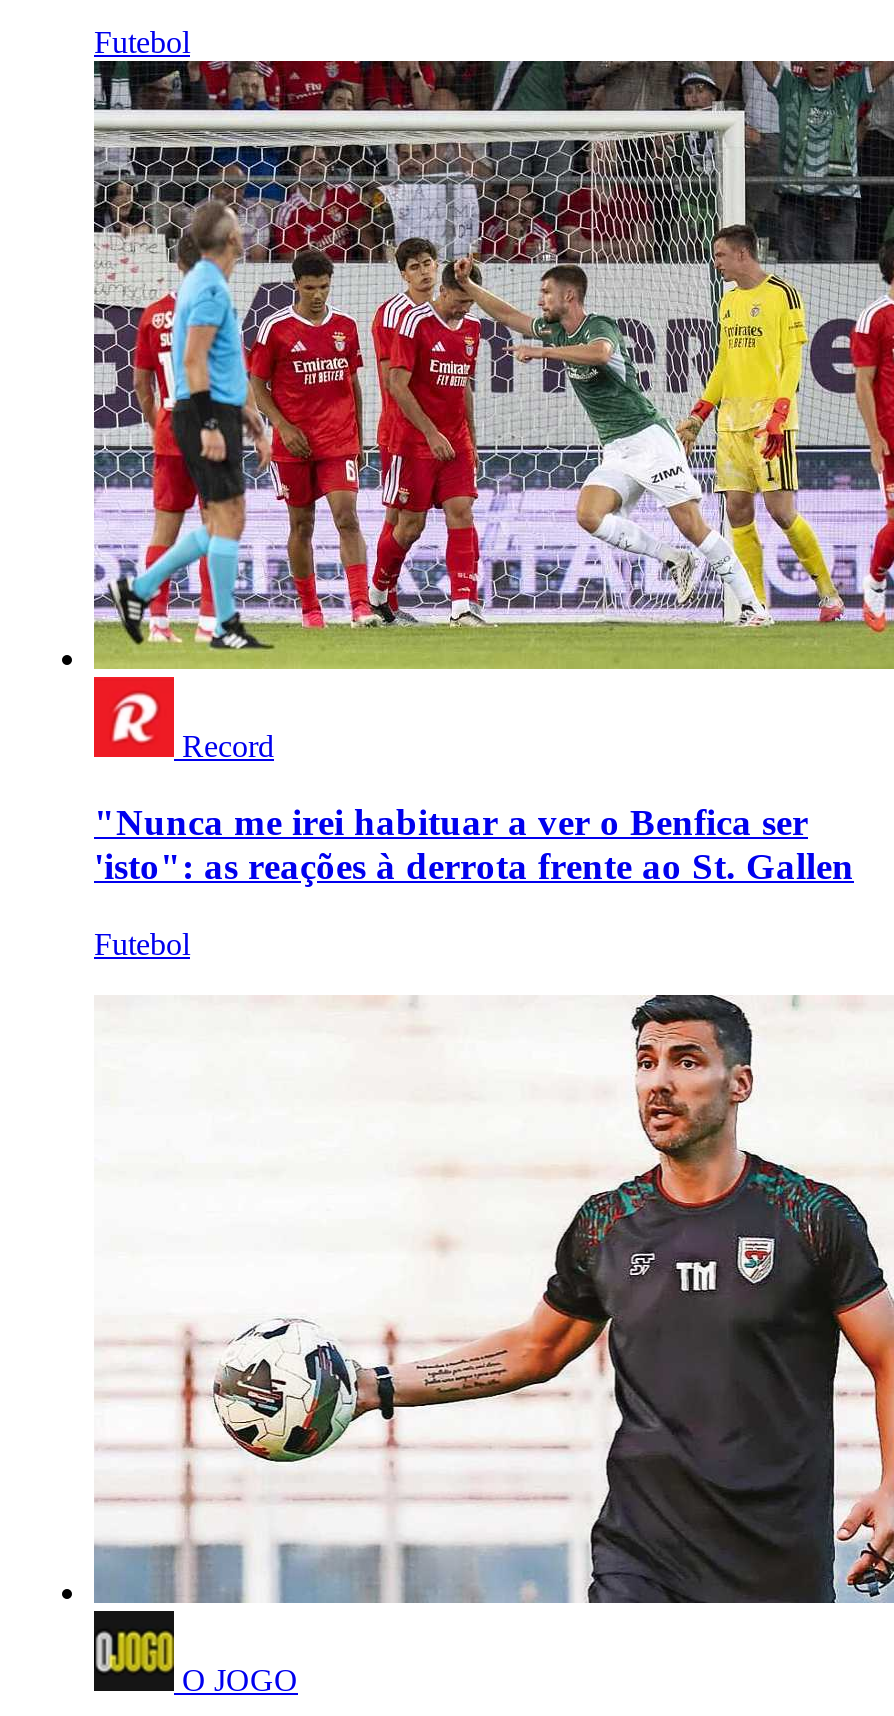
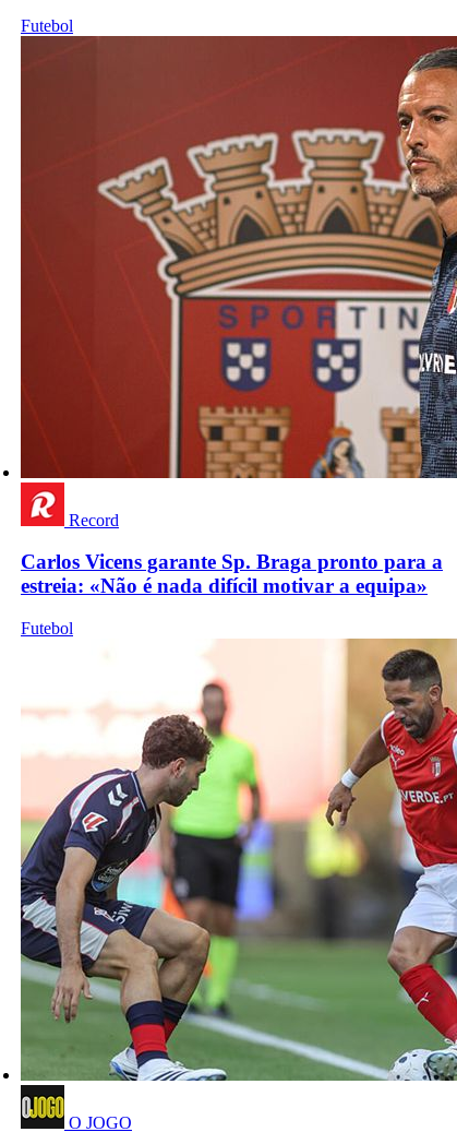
[92,59,888,671] [image] -> [20,35,454,479] [image]
[94,802,854,888] "Nunca me irei habituar a ver o Benfica ser | 'isto": as reações à derrota frente ao St. Gallen -> [21,551,443,598] Carlos Vicens garante Sp. Braga pronto para a | estreia: «Não é nada difícil motivar a equipa»
[94,963,888,1605] [image] -> [20,637,454,1082] [image]

